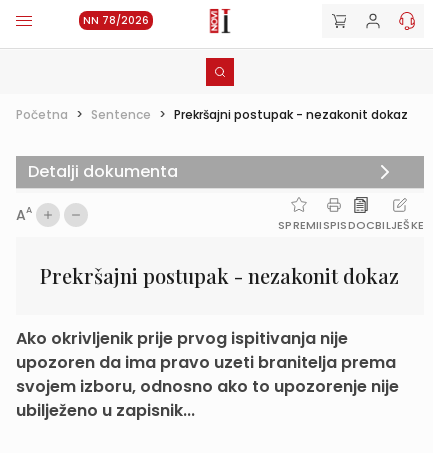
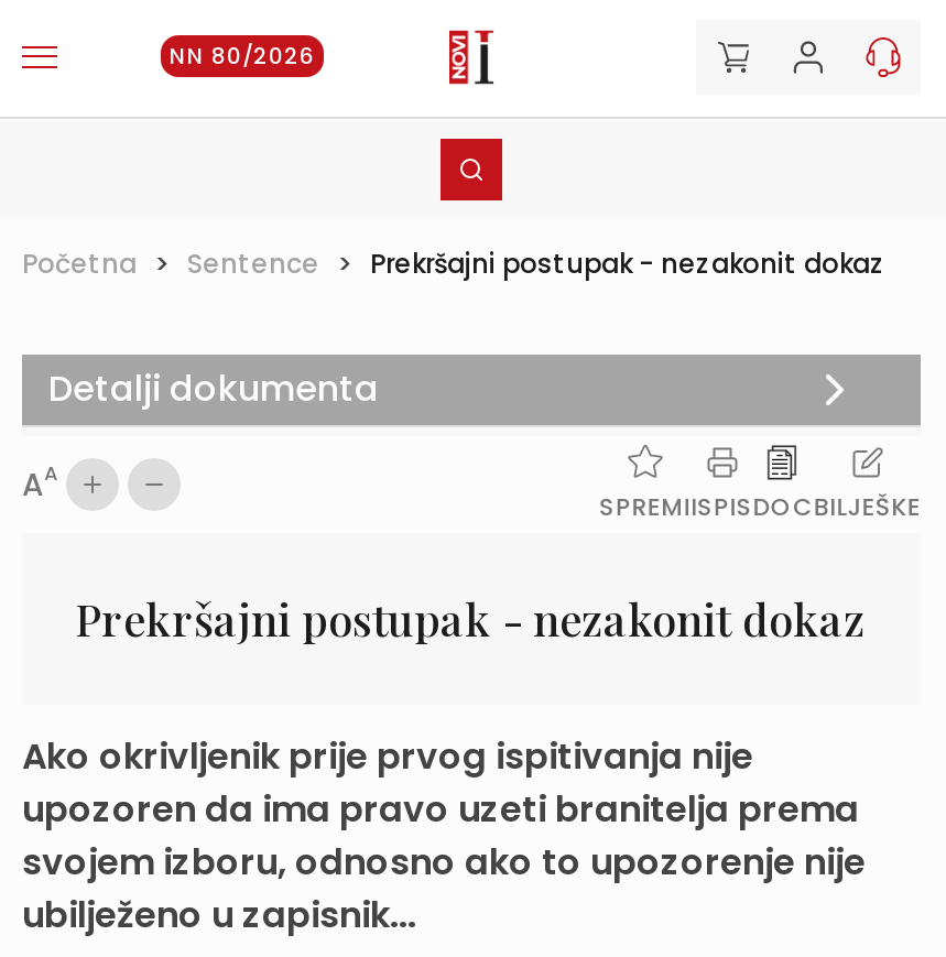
[83,13,149,28] NN 78/2026 -> [170,40,315,73] NN 80/2026

